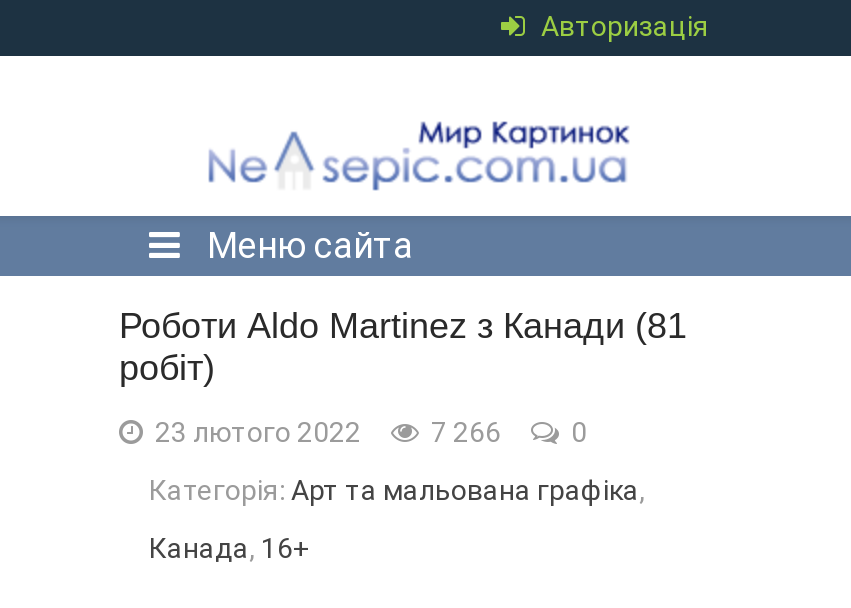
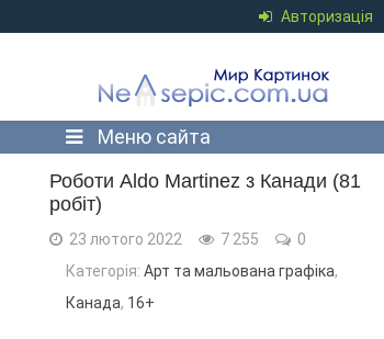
[149,416,587,448] 23 лютого 2022 7 266 0 -> [66,230,306,248] 23 лютого 2022 7 255 0

